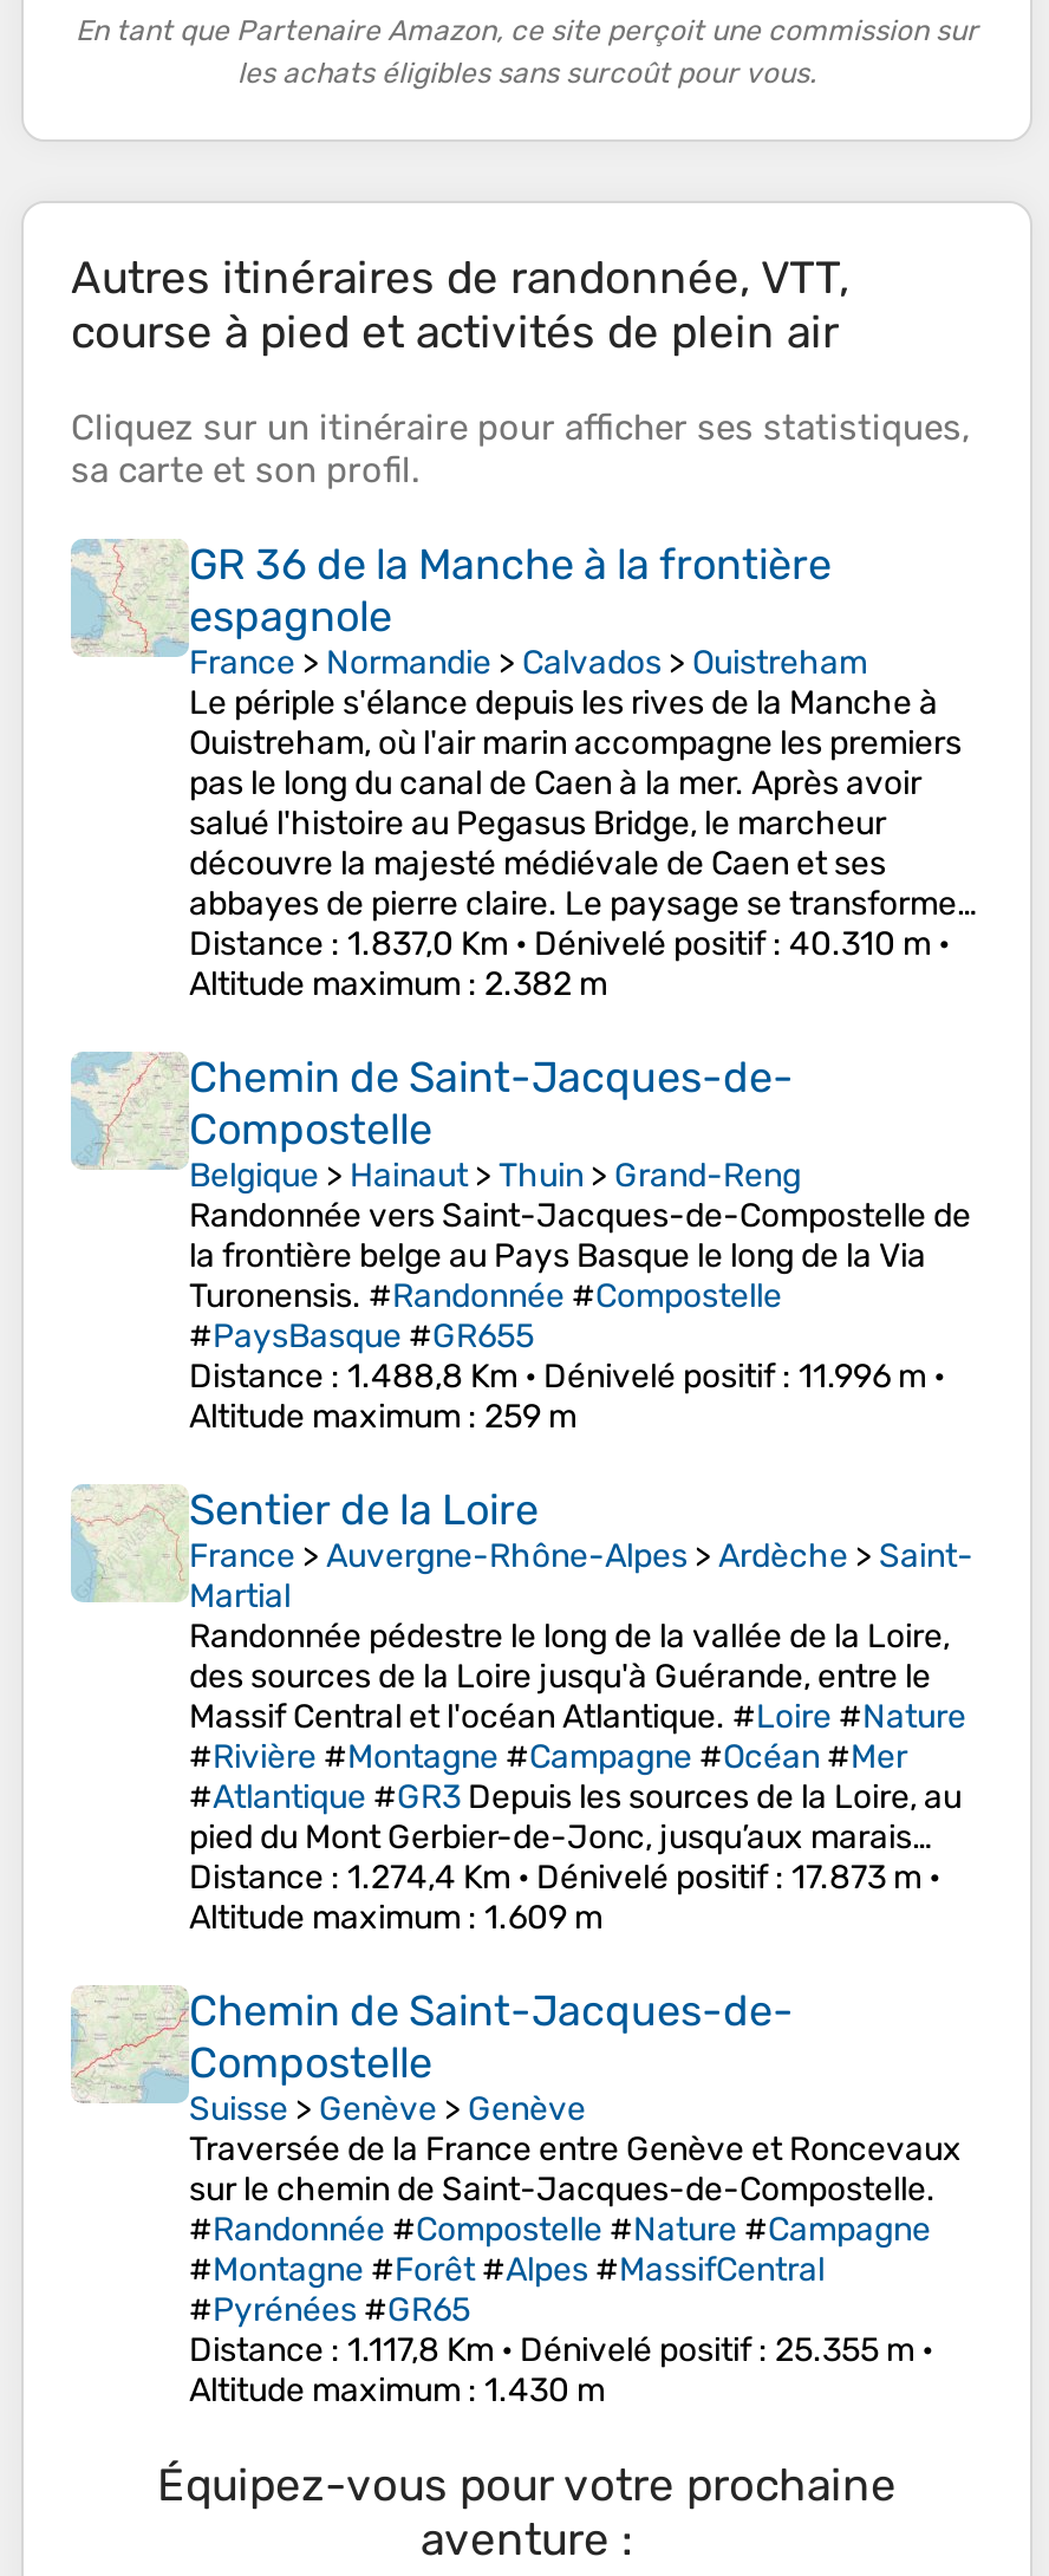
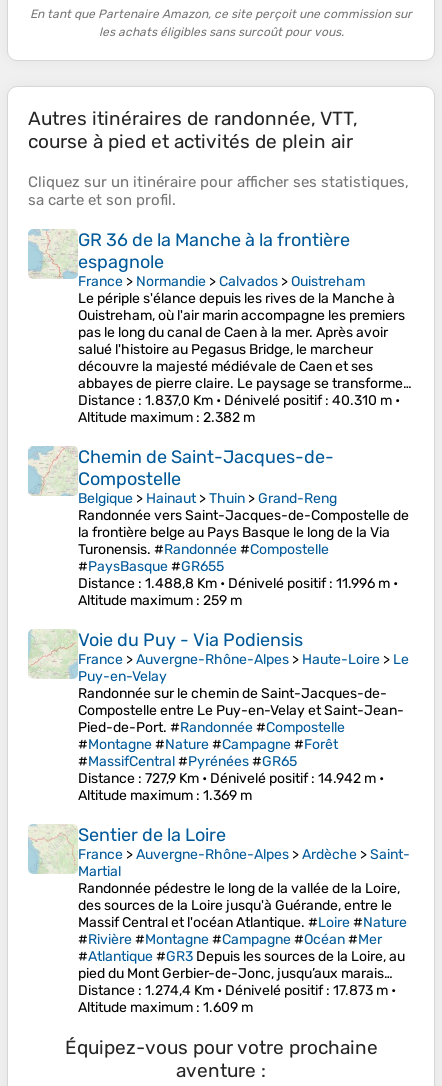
none -> [27,629,409,804] [image] | Voie du Puy - Via Podiensis | France > Auvergne-Rhône-Alpes > Haute-Loire > Le | Puy-en-Velay | Randonnée sur le chemin de Saint-Jacques-de- | Compostelle entre Le Puy-en-Velay et Saint-Jean- | Pied-de-Port. #Randonnée #Compostelle | #Montagne #Nature #Campagne #Forêt | #MassifCentral #Pyrénées #GR65 | Distance: 727,9 Km • Dénivelé positif: 14.942 m • | Altitude maximum: 1.369 m
moved [69,1482,973,1938] -> [27,823,410,1016]: [image] | Sentier de la Loire | France > Auvergne-Rhône-Alpes > Ardèche > Saint- | ... | Distance: 1.274,4 Km • Dénivelé positif: 17.873 m • | Altitude maximum: 1.609 m
[71,1985,962,2411] [image] | Chemin de Saint-Jacques-de- | Compostelle | Suisse > Genève > Genève | Traversée de la France entre Genève et Roncevaux | sur le chemin de Saint-Jacques-de-Compostelle. | #Randonnée #Compostelle #Nature #Campagne | #Montagne #Forêt #Alpes #MassifCentral | #Pyrénées #GR65 | Distance: 1.117,8 Km • Dénivelé positif: 25.355 m • | Altitude maximum: 1.430 m -> none

